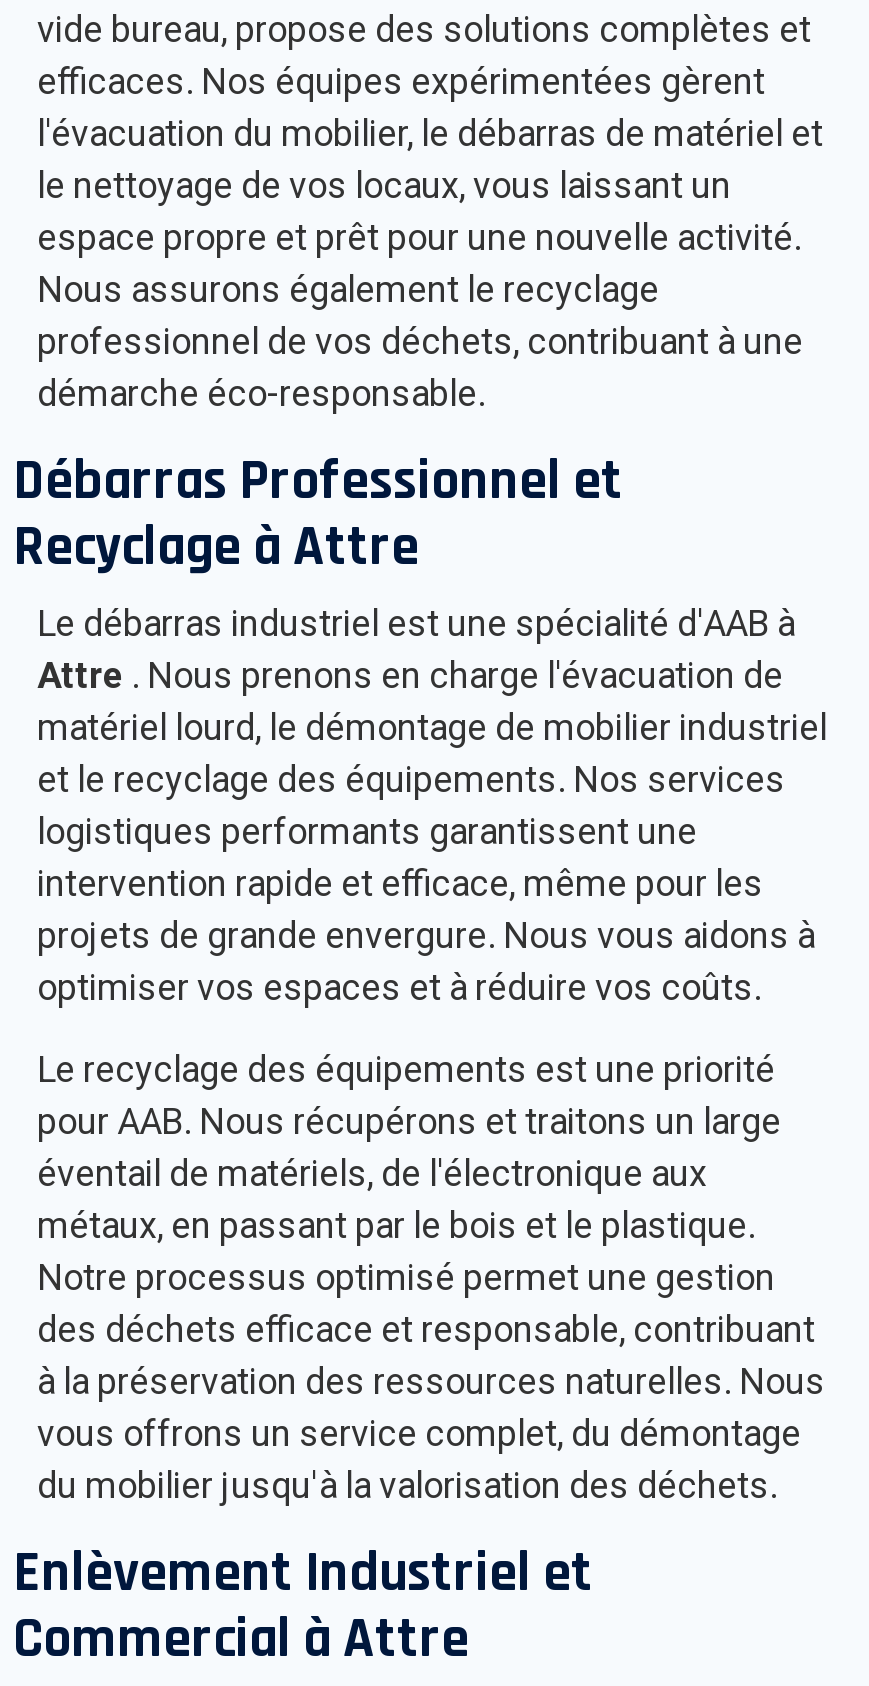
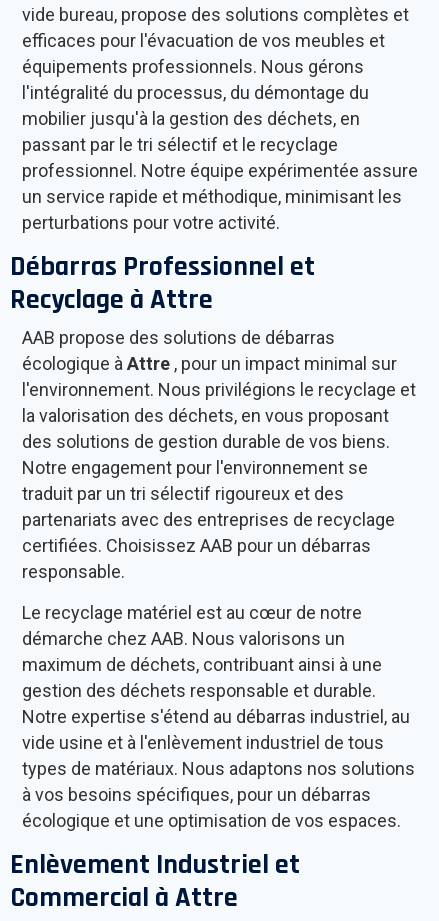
[37,59,823,413] efficaces. Nos équipes expérimentées gèrent | l'évacuation du mobilier, le débarras de matériel et | le nettoyage de vos locaux, vous laissant un | espace propre et prêt pour une nouvelle activité. | Nous assurons également le recyclage | professionnel de vos déchets, contribuant à une | démarche éco-responsable. -> [22,30,418,233] efficaces pour l'évacuation de vos meubles et | équipements professionnels. Nous gérons | l'intégralité du processus, du démontage du | mobilier jusqu'à la gestion des déchets, en | passant par le tri sélectif et le recyclage | professionnel. Notre équipe expérimentée assure | un service rapide et méthodique, minimisant les | perturbations pour votre activité.
[37,601,827,1007] Le débarras industriel est une spécialité d'AAB à | Attre. Nous prenons en charge l'évacuation de | matériel lourd, le démontage de mobilier industriel | et le recyclage des équipements. Nos services | logistiques performants garantissent une | intervention rapide et efficace, même pour les | projets de grande envergure. Nous vous aidons à | optimiser vos espaces et à réduire vos coûts. -> [22,327,416,582] AAB propose des solutions de débarras | écologique à Attre, pour un impact minimal sur | l'environnement. Nous privilégions le recyclage et | la valorisation des déchets, en vous proposant | des solutions de gestion durable de vos biens. | Notre engagement pour l'environnement se | traduit par un tri sélectif rigoureux et des | partenariats avec des entreprises de recyclage | certifiées. Choisissez AAB pour un débarras | responsable.
[37,1047,825,1505] Le recyclage des équipements est une priorité | pour AAB. Nous récupérons et traitons un large | éventail de matériels, de l'électronique aux | métaux, en passant par le bois et le plastique. | Notre processus optimisé permet une gestion | des déchets efficace et responsable, contribuant | à la préservation des ressources naturelles. Nous | vous offrons un service complet, du démontage | du mobilier jusqu'à la valorisation des déchets. -> [22,602,415,831] Le recyclage matériel est au cœur de notre | démarche chez AAB. Nous valorisons un | maximum de déchets, contribuant ainsi à une | gestion des déchets responsable et durable. | Notre expertise s'étend au débarras industriel, au | vide usine et à l'enlèvement industriel de tous | types de matériaux. Nous adaptons nos solutions | à vos besoins spécifiques, pour un débarras | écologique et une optimisation de vos espaces.

